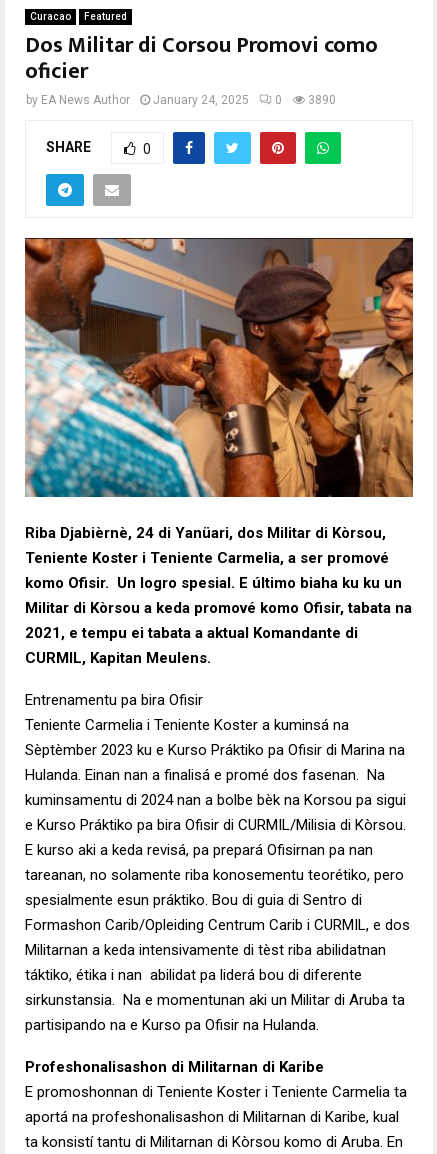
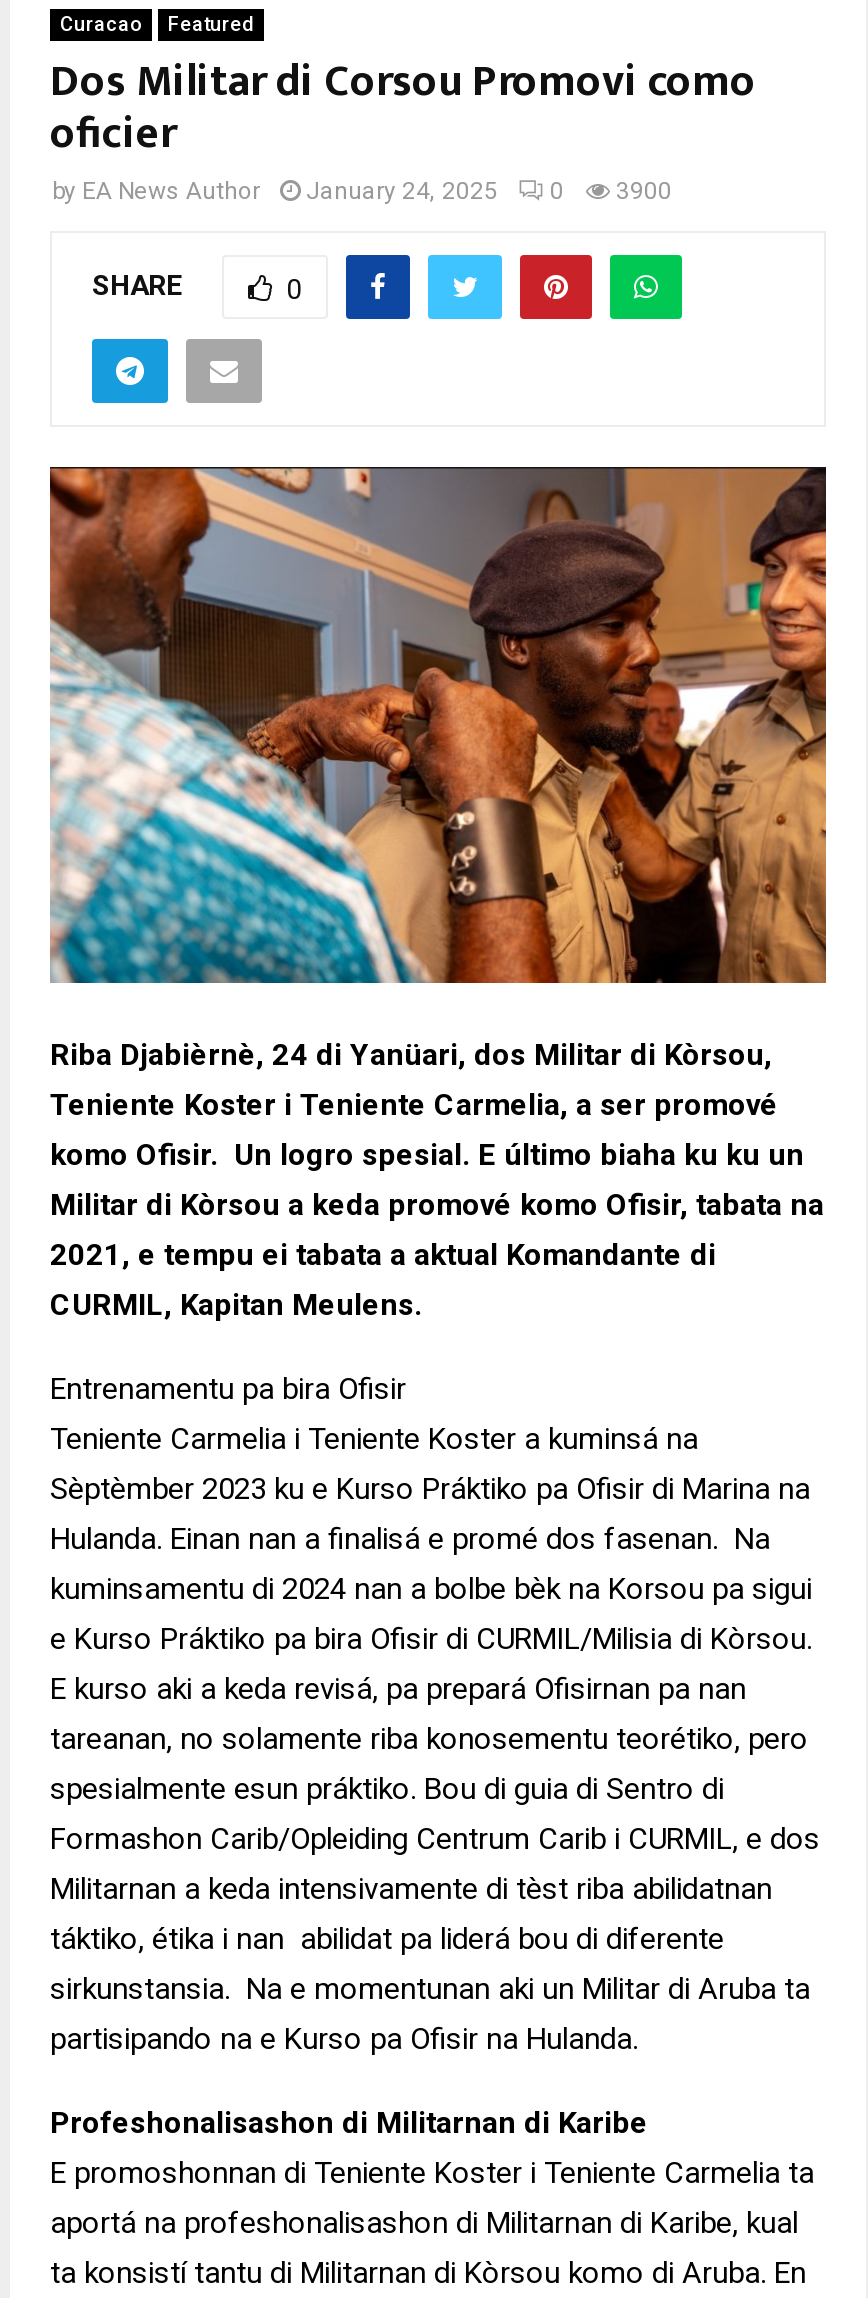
[26,93,336,107] by EA News Author January 24, 2025 0 3890 -> [52,177,672,205] by EA News Author January 24, 2025 0 3900

